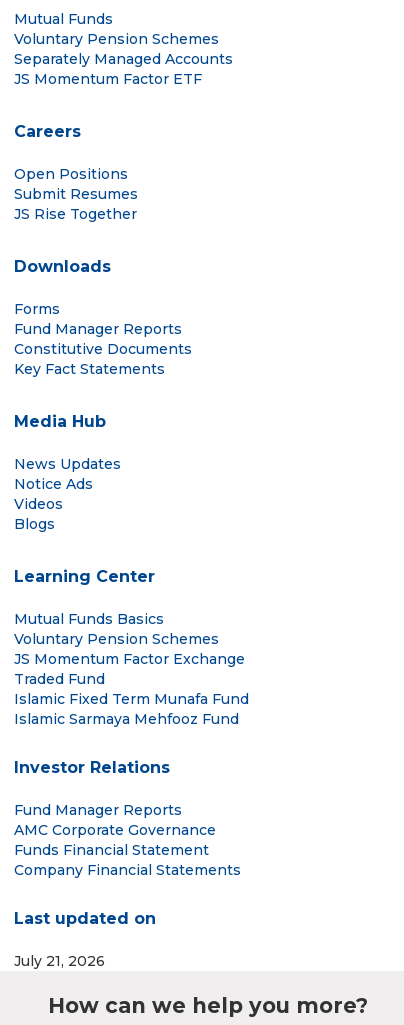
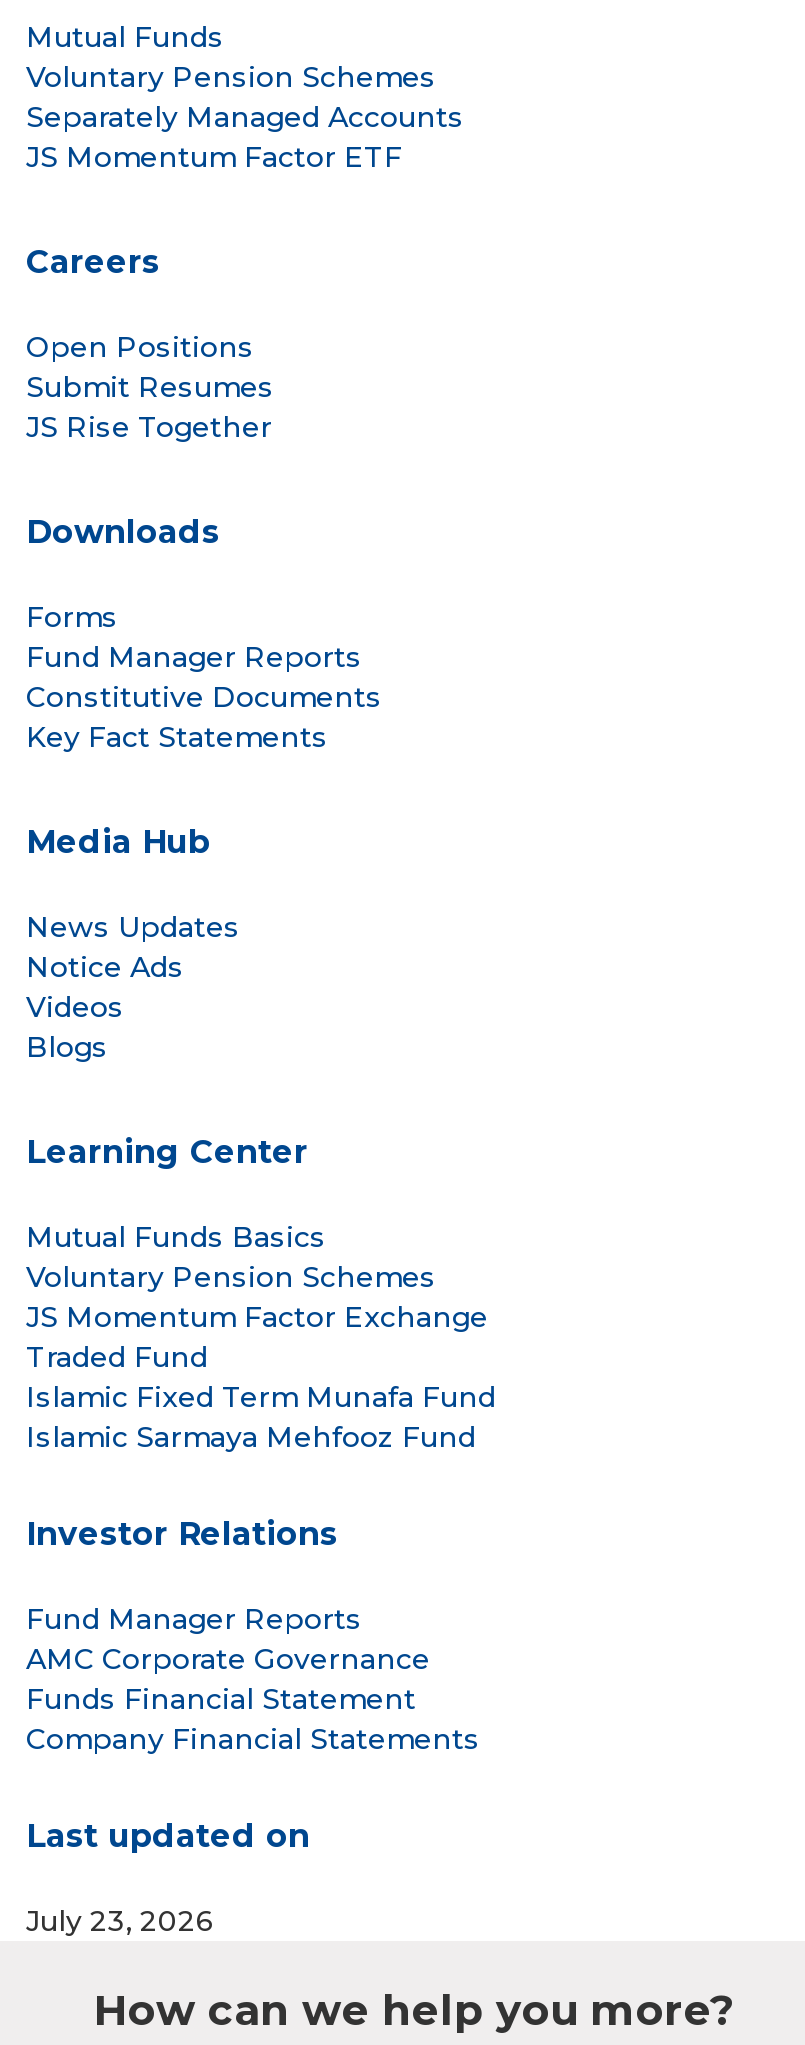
[14,951,105,969] July 21, 2026 -> [26,1902,214,1938] July 23, 2026

